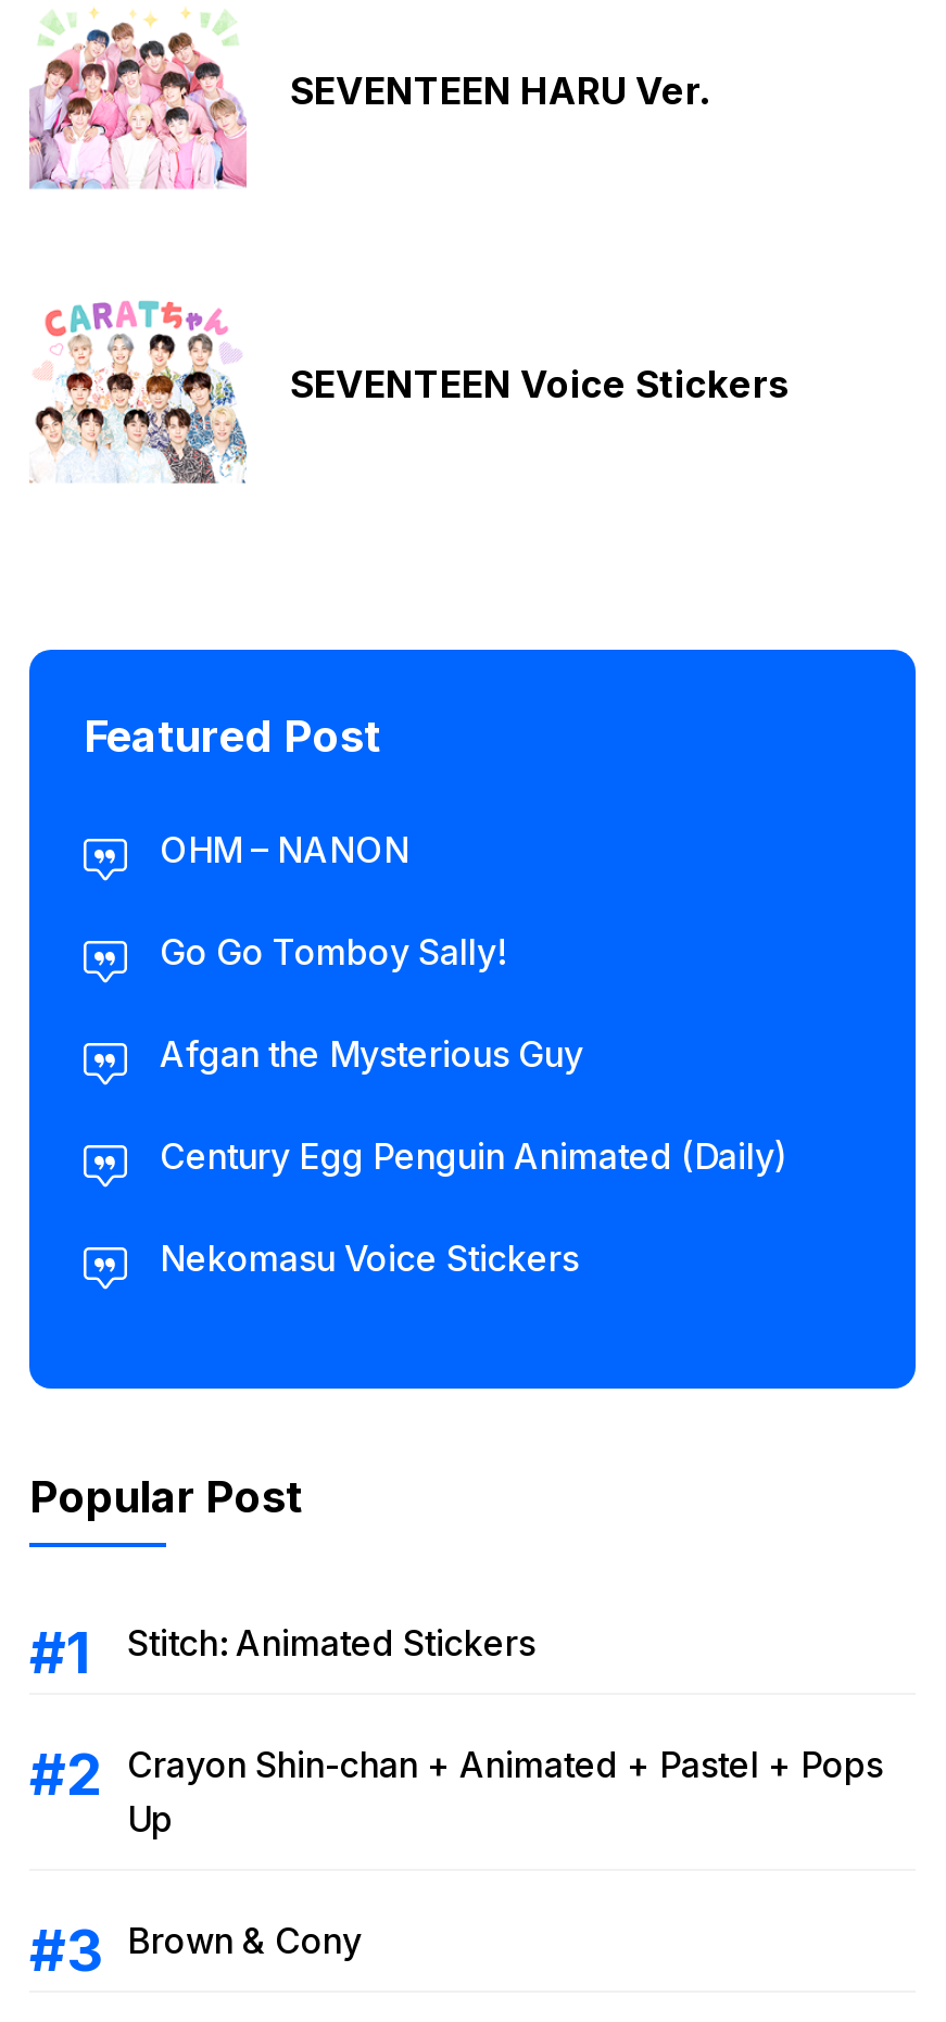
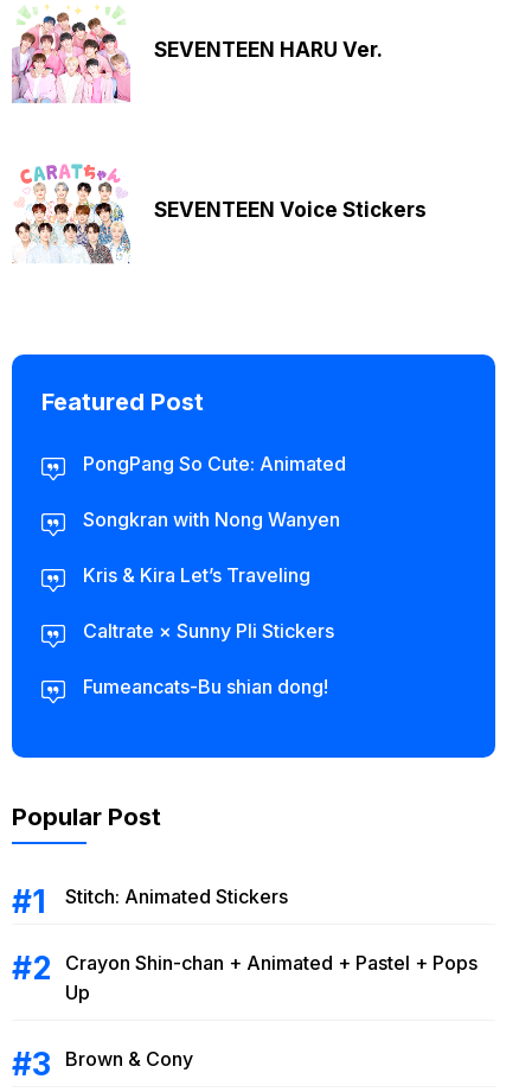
[160,828,409,871] OHM – NANON -> [83,452,346,475] PongPang So Cute: Animated
[160,930,505,974] Go Go Tomboy Sally! -> [83,507,340,531] Songkran with Nong Wanyen
[160,1032,583,1076] Afgan the Mysterious Guy -> [83,563,310,587] Kris & Kira Let’s Traveling
[160,1134,787,1178] Century Egg Penguin Animated (Daily) -> [83,619,334,643] Caltrate × Sunny Pli Stickers
[160,1236,579,1280] Nekomasu Voice Stickers -> [83,675,328,698] Fumeancats-Bu shian dong!

